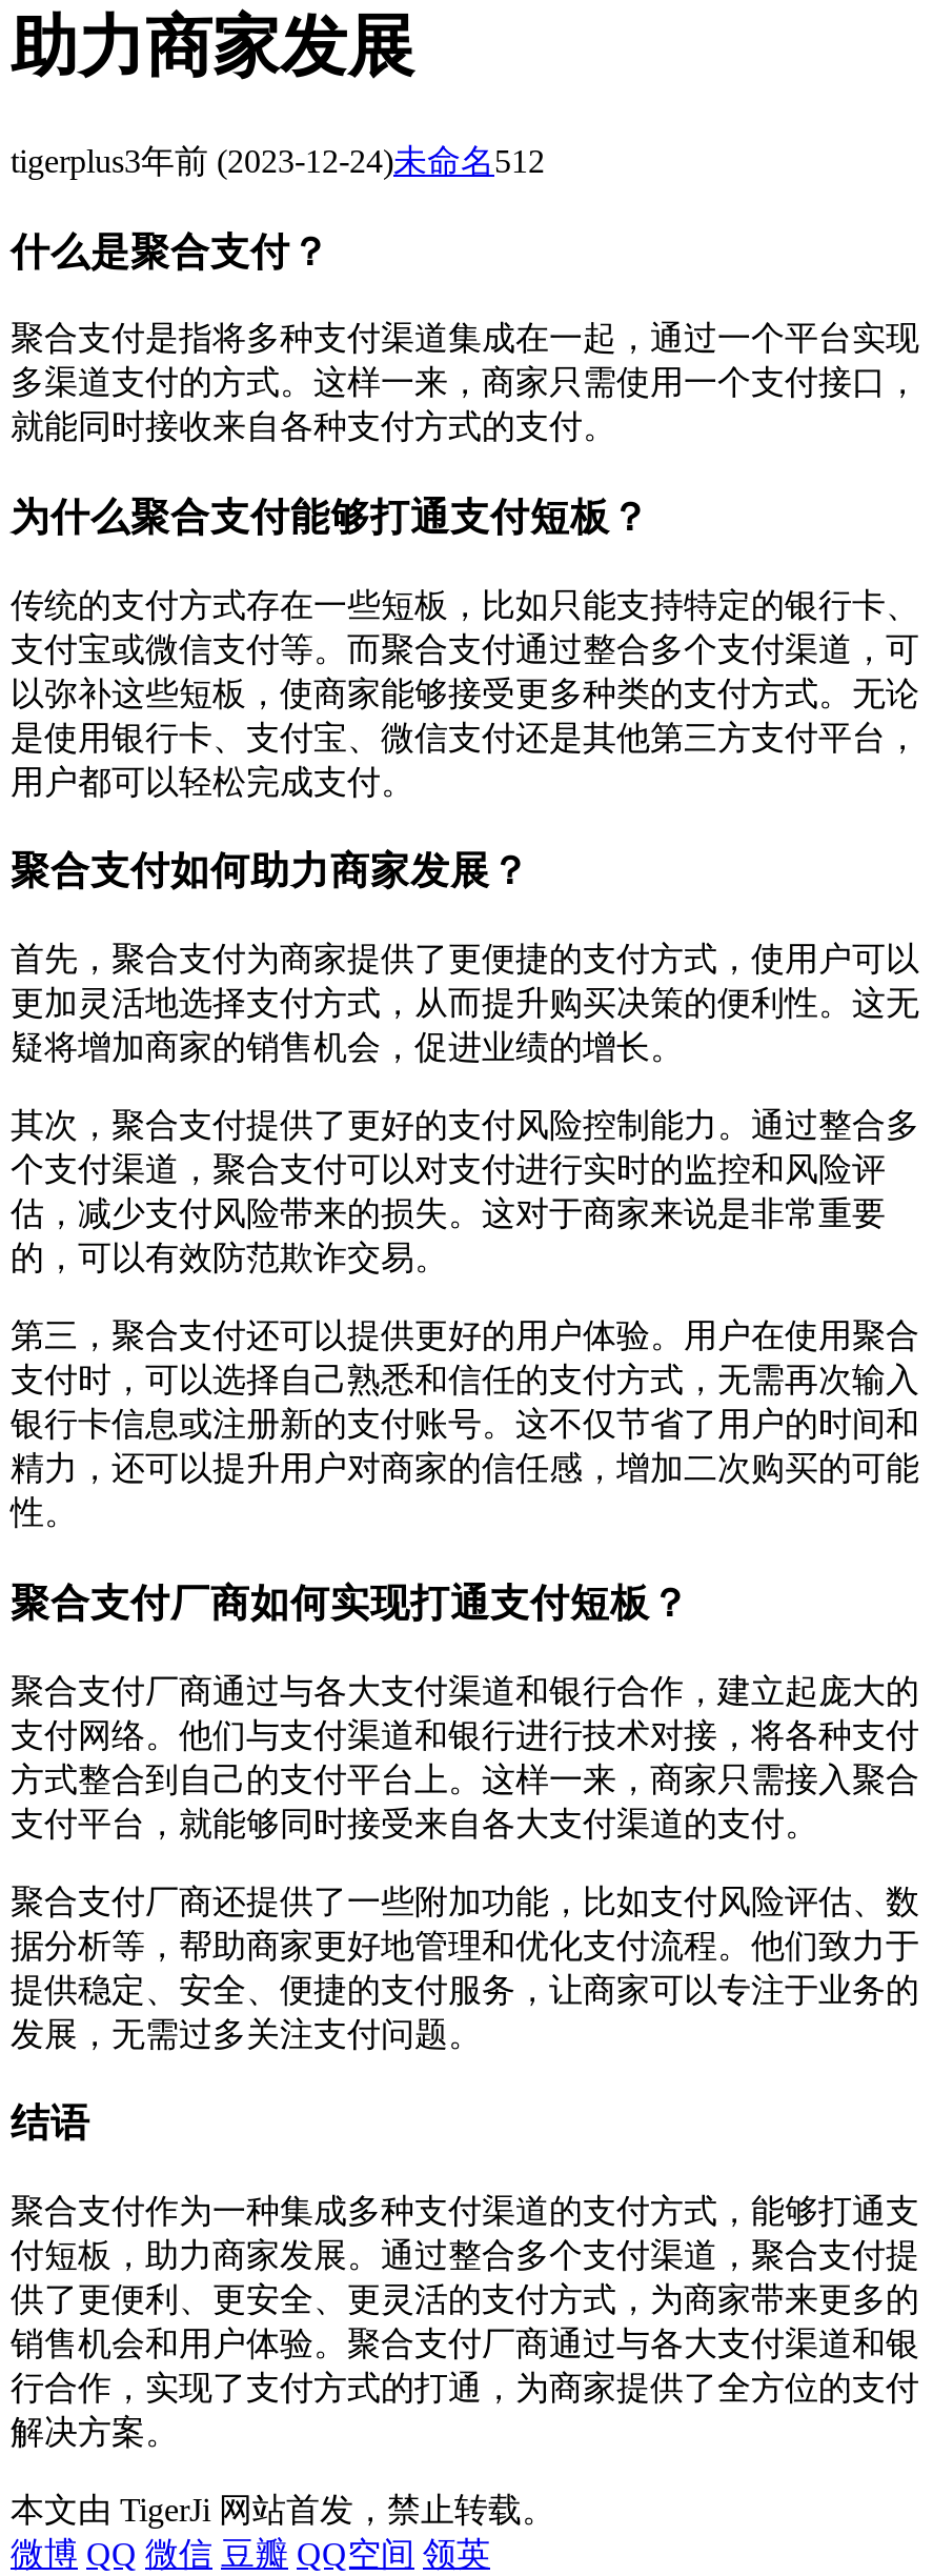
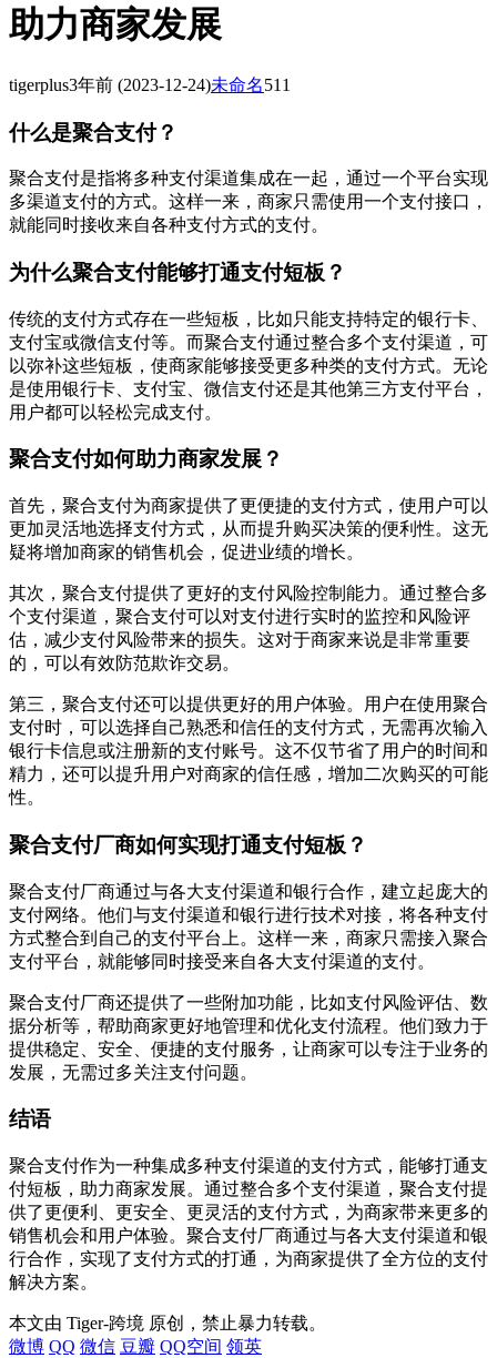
[11,143,545,179] tigerplus3年前(2023-12-24)未命名512 -> [9,75,291,94] tigerplus3年前(2023-12-24)未命名511
[11,2492,555,2528] 本文由 TigerJi 网站首发，禁止转载。 -> [9,1314,326,1333] 本文由 Tiger-跨境 原创，禁止暴力转载。

